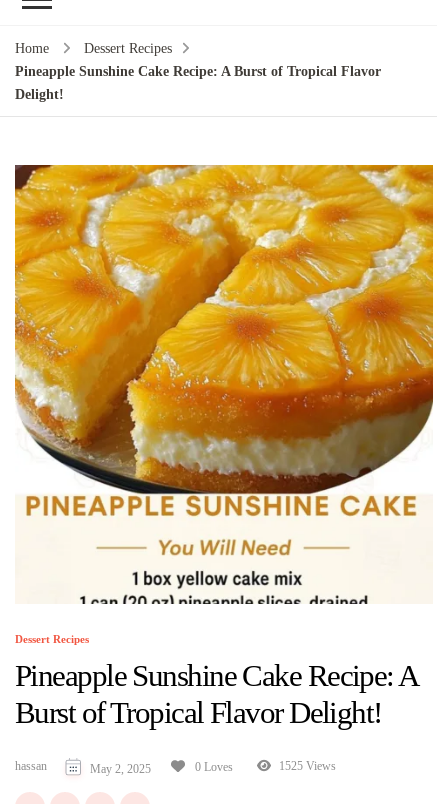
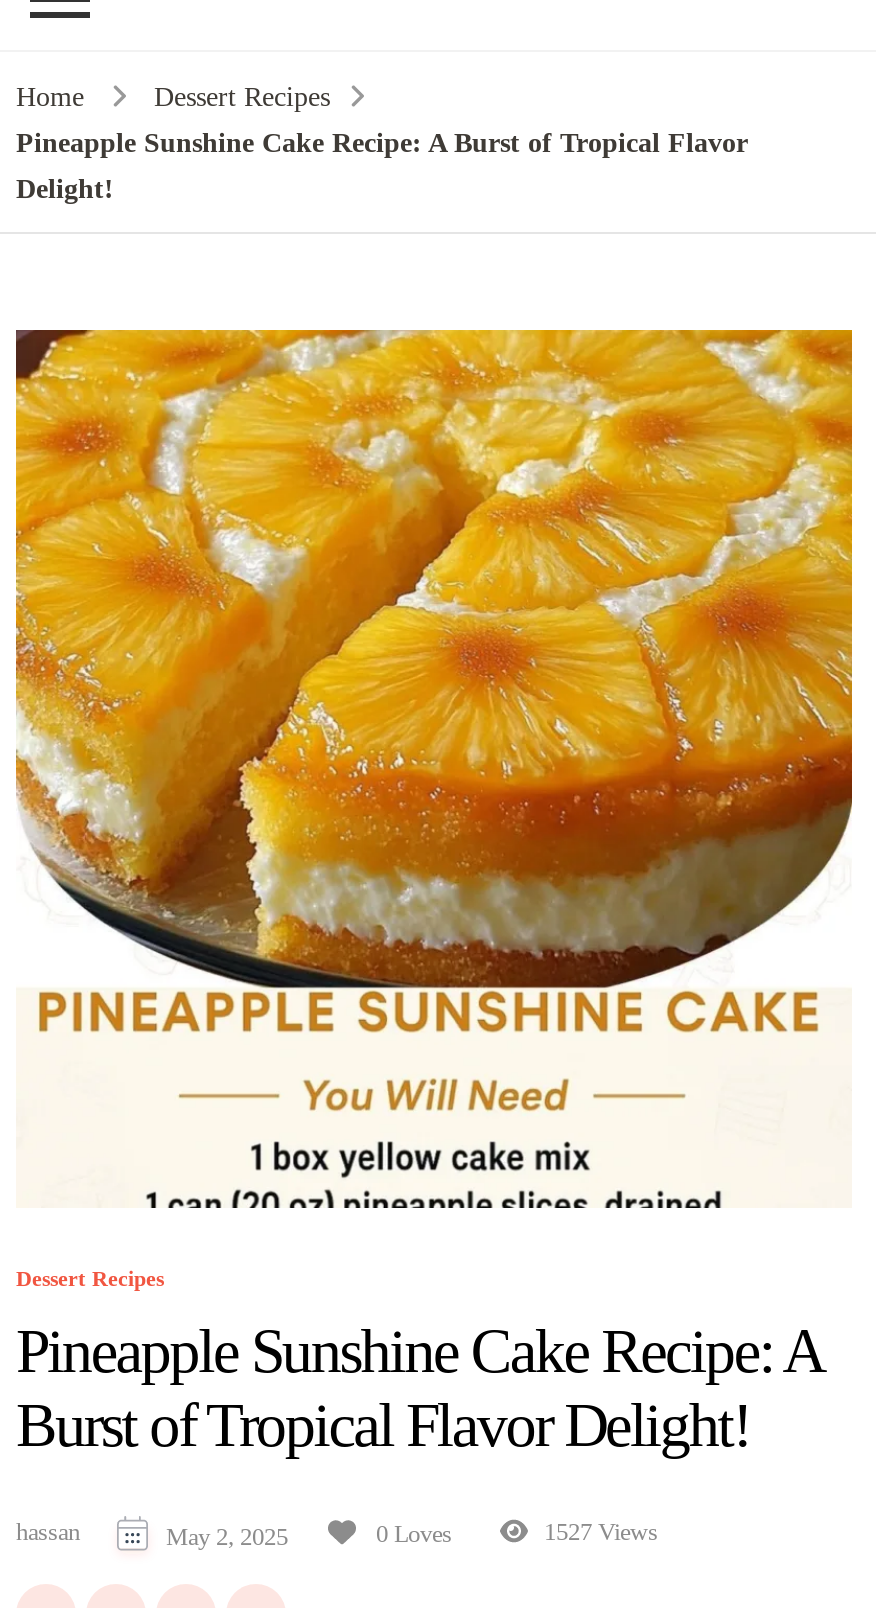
[276,759,336,773] 1525 Views -> [538,1518,658,1546] 1527 Views

